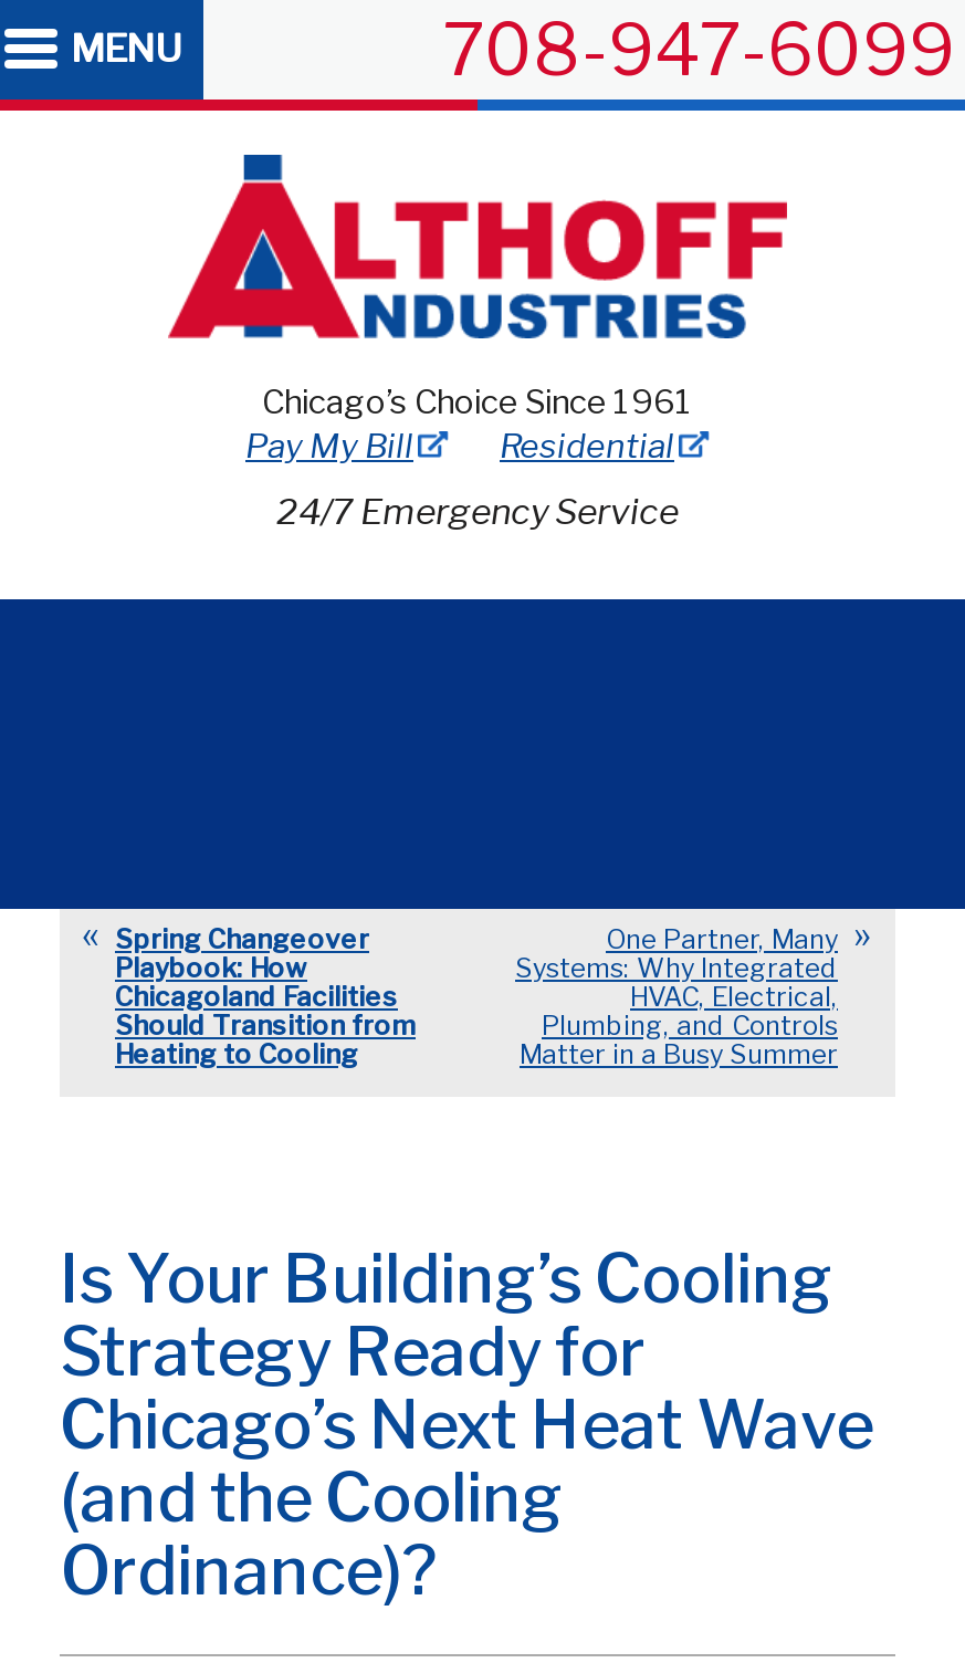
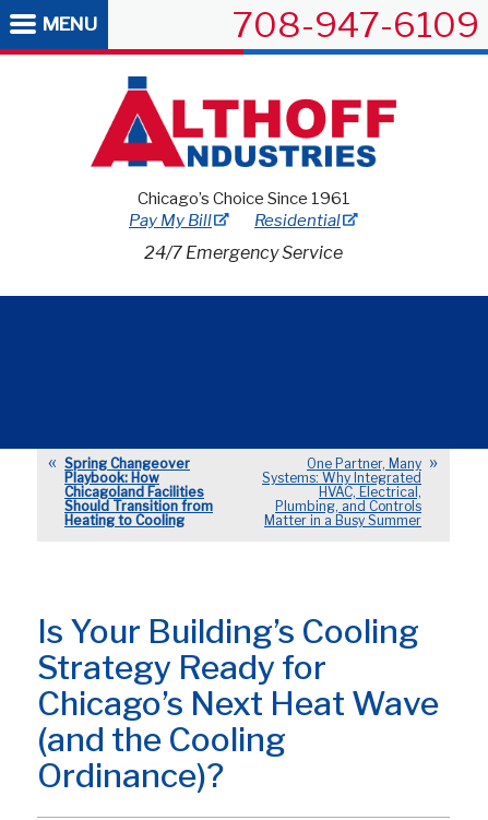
[442,7,955,93] 708-947-6099 -> [233,3,479,46] 708-947-6109

